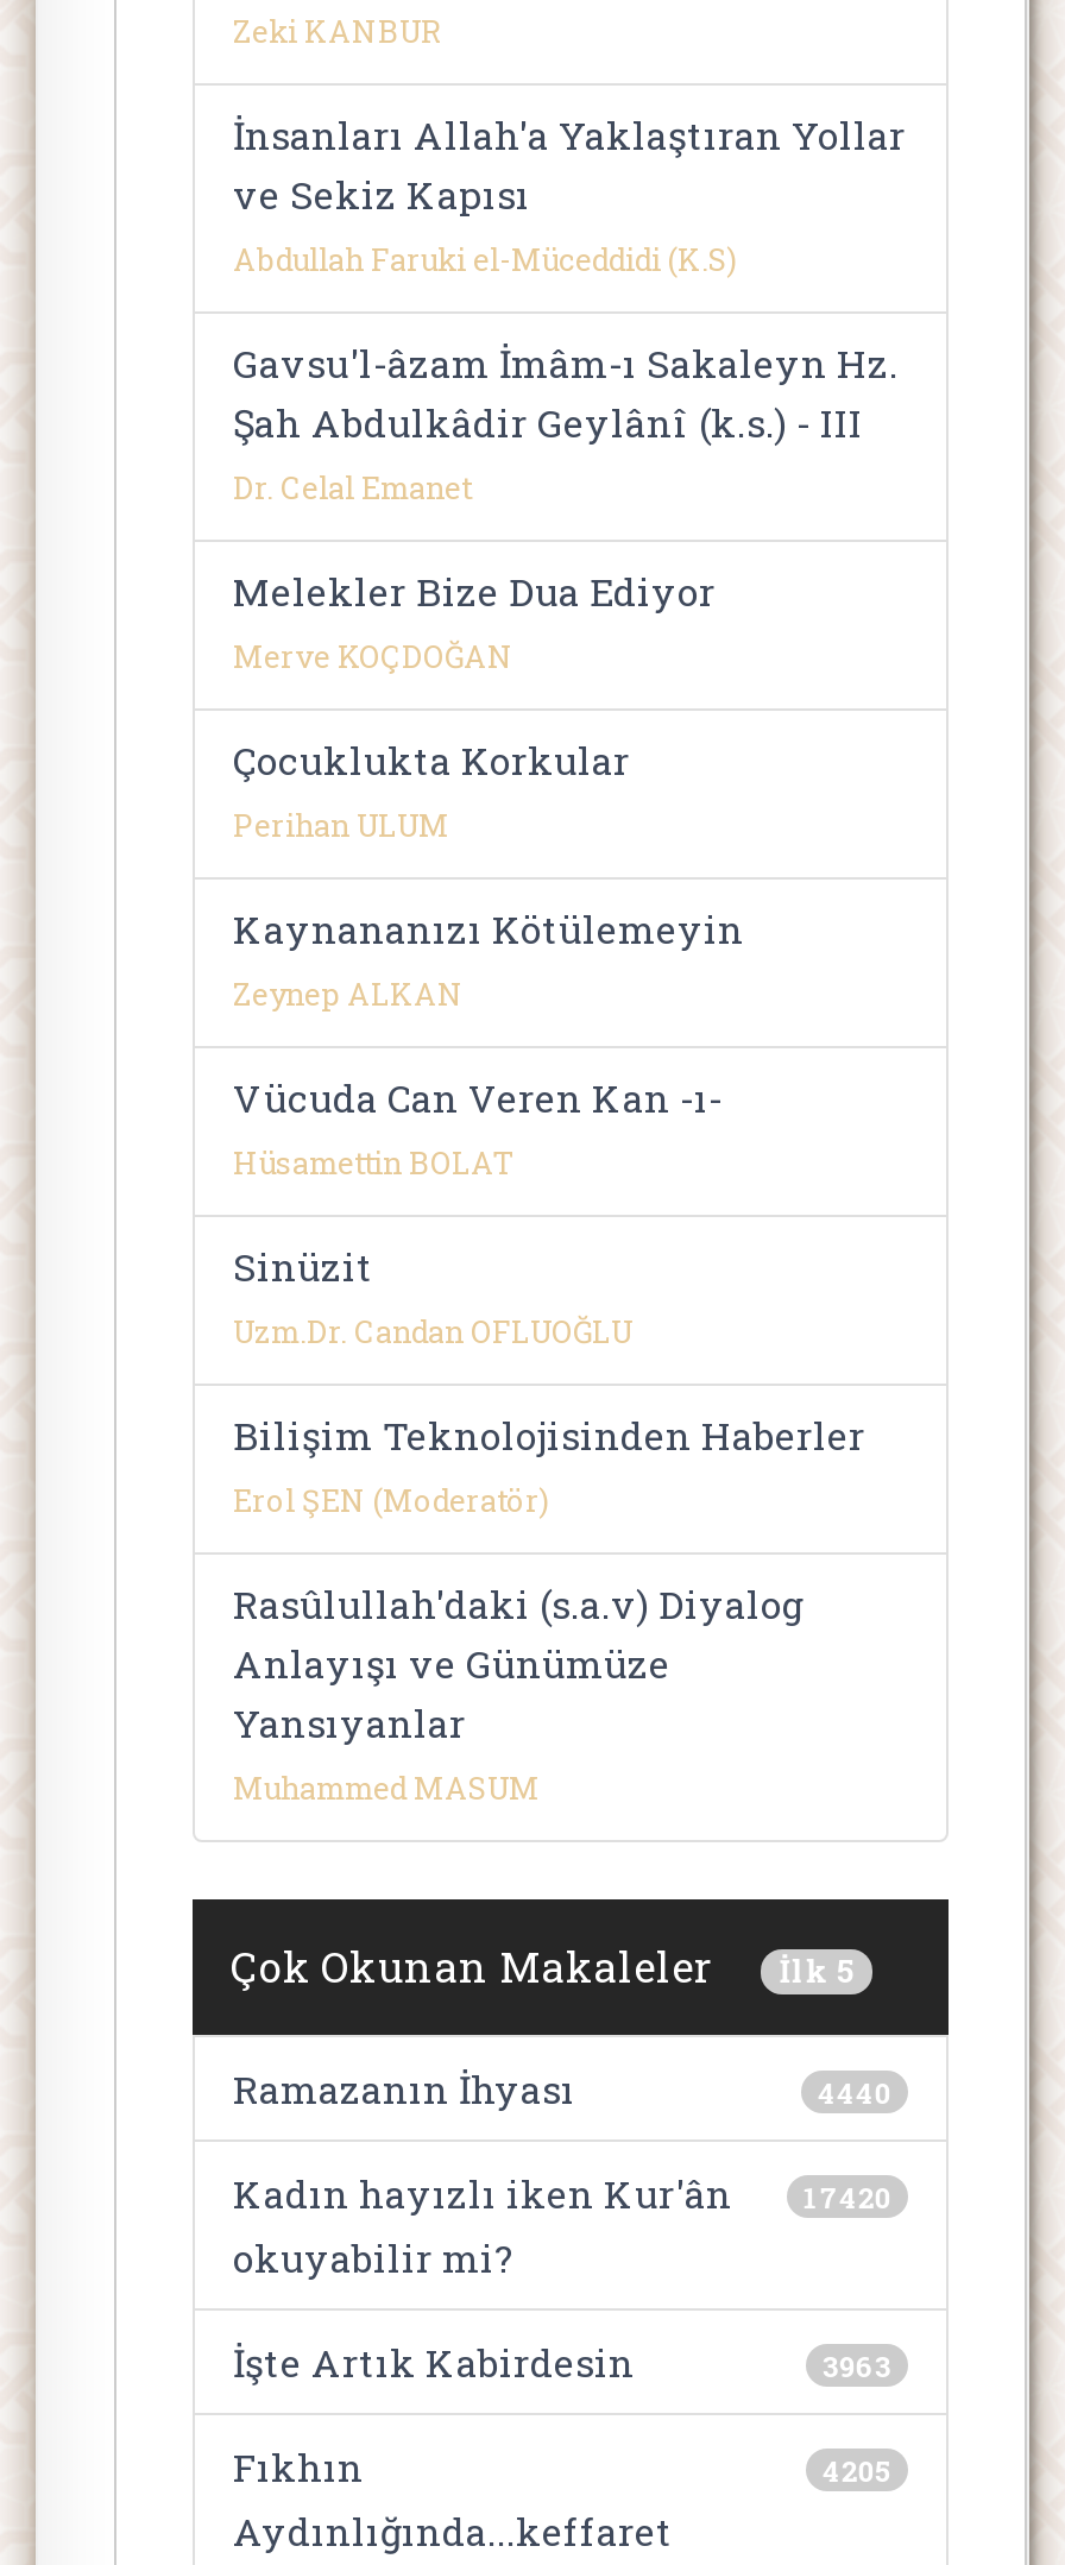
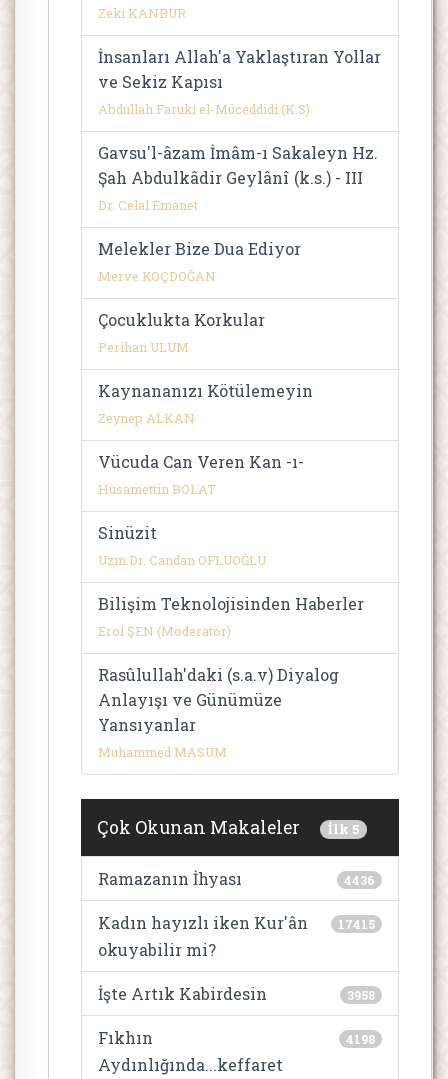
[817,2073,891,2111] 4440 -> [344,872,375,888] 4436
[233,2168,891,2218] Kadın hayızlı iken Kur'ân 17420 -> [98,912,375,933] Kadın hayızlı iken Kur'ân 17415
[822,2346,891,2384] 3963 -> [347,987,375,1003] 3958
[822,2451,891,2489] 4205 -> [346,1031,375,1047] 4198

